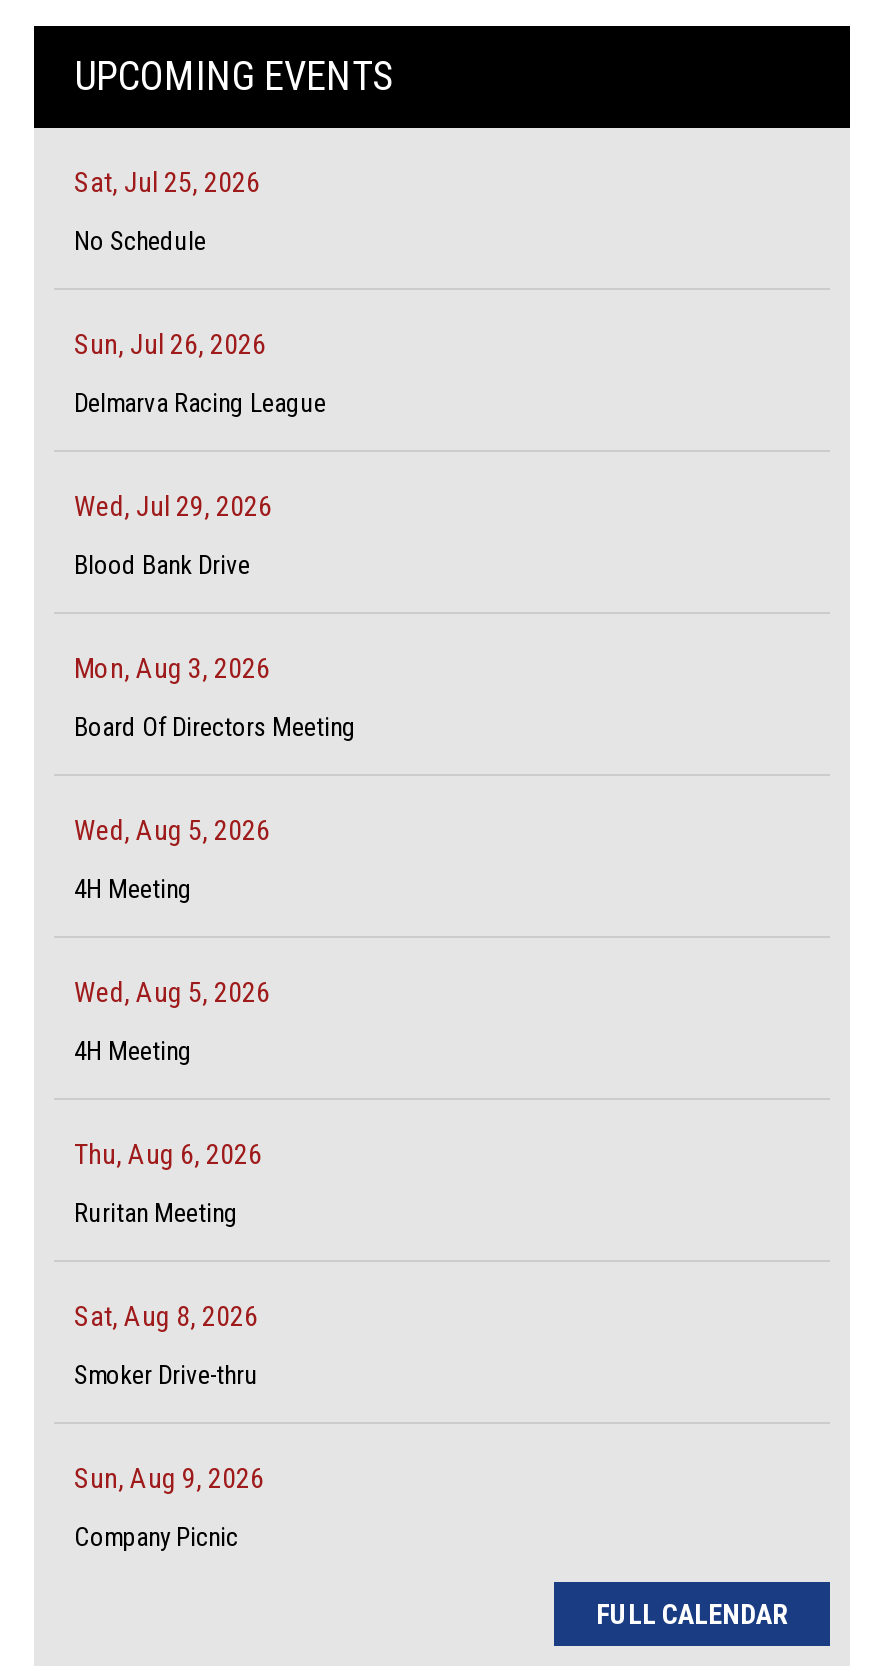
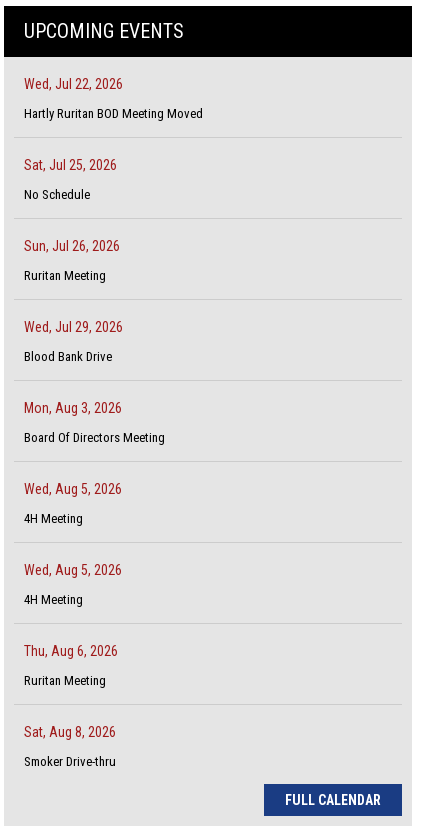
none -> [24,76,203,121] Wed, Jul 22, 2026 | Hartly Ruritan BOD Meeting Moved
moved [74,166,266,360] -> [24,157,120,254]: Sat, Jul 25, 2026 | No Schedule | Sun, Jul 26, 2026
[74,388,326,418] Delmarva Racing League -> [24,268,106,283] Ruritan Meeting
moved [74,490,356,1390] -> [24,319,165,769]: Wed, Jul 29, 2026 | Blood Bank Drive | Mon, Aug 3, 2026 | ... | Sat, Aug 8, 2026 | Smoker Drive-thru
[74,1462,264,1552] Sun, Aug 9, 2026 | Company Picnic -> none

